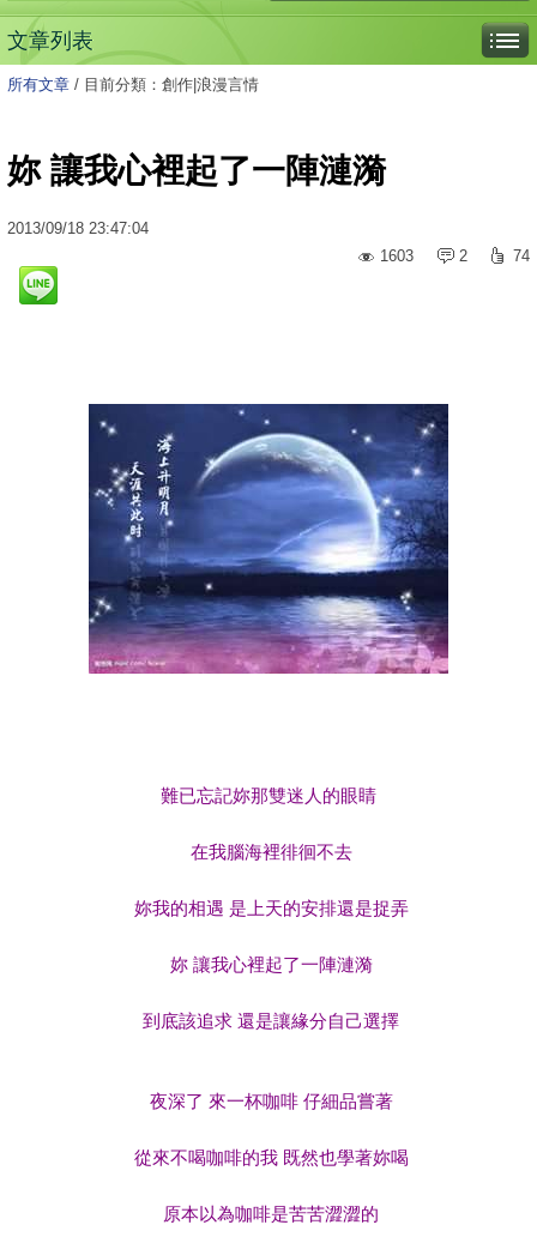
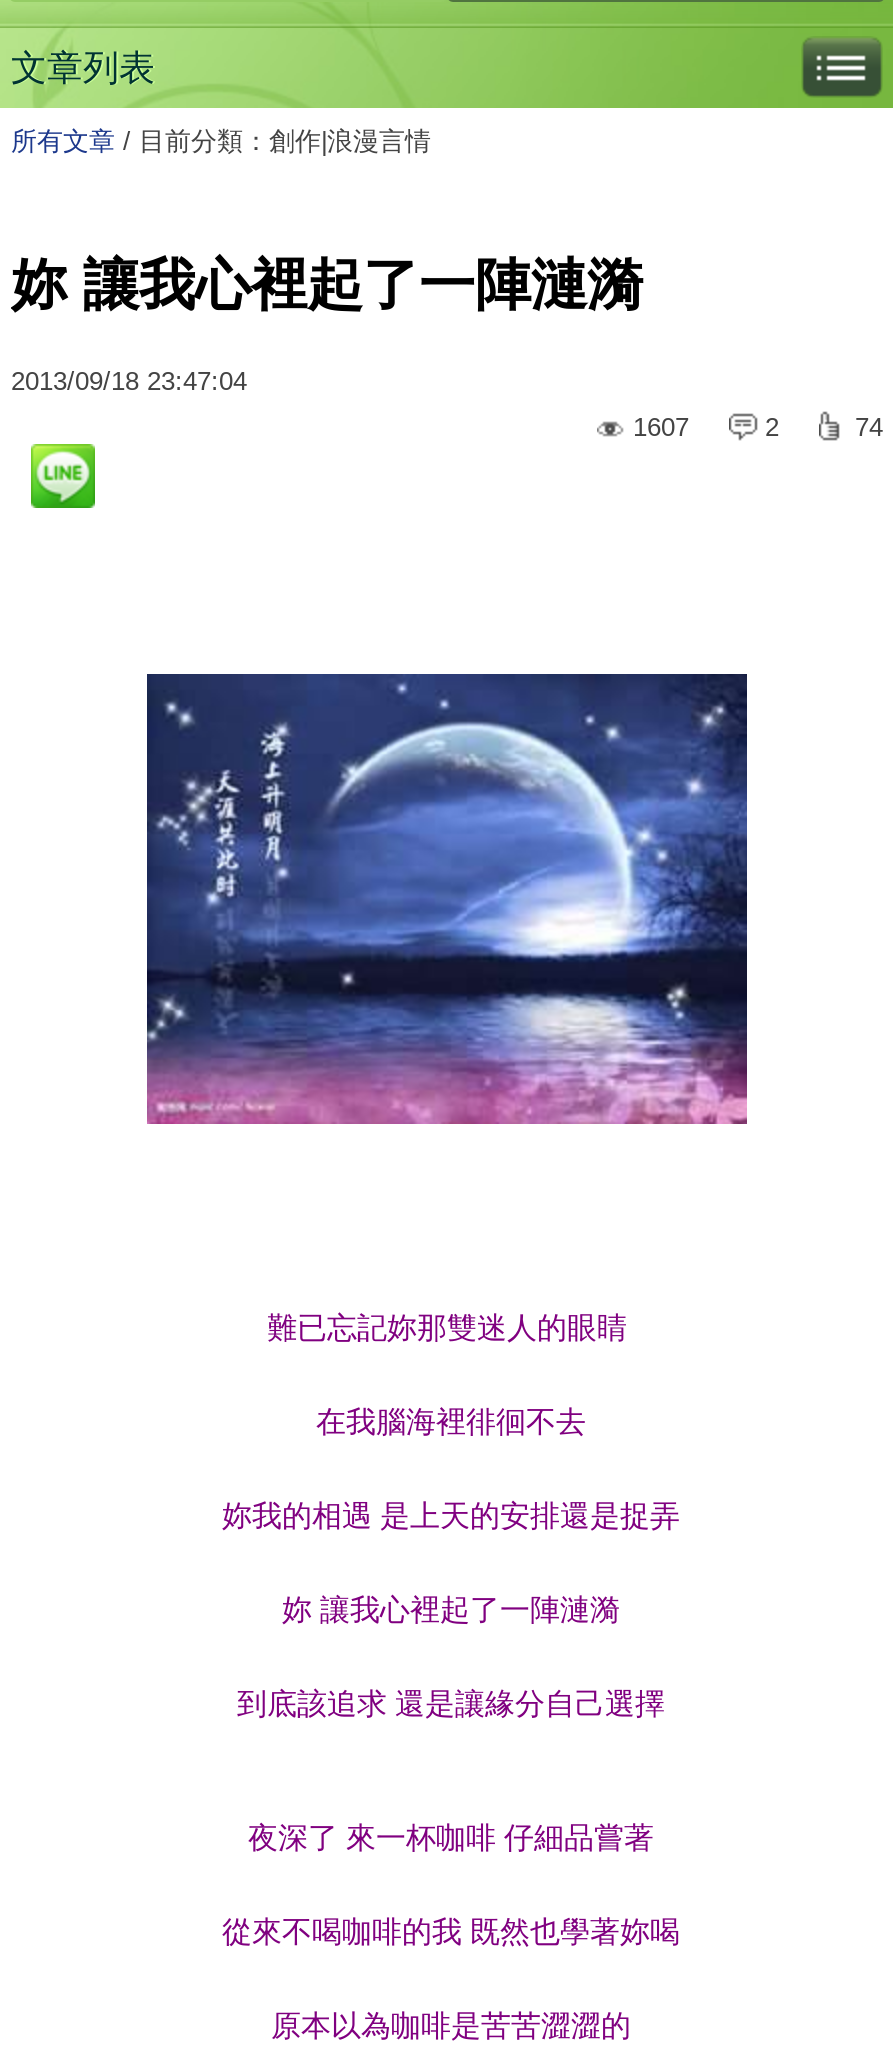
[380,247,414,265] 1603 -> [633,412,689,442] 1607

